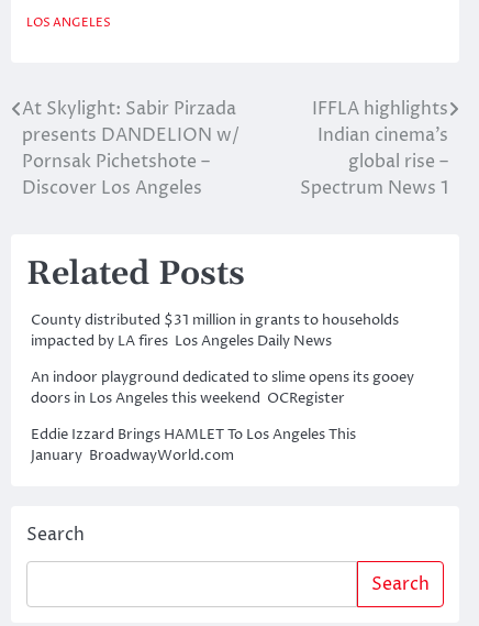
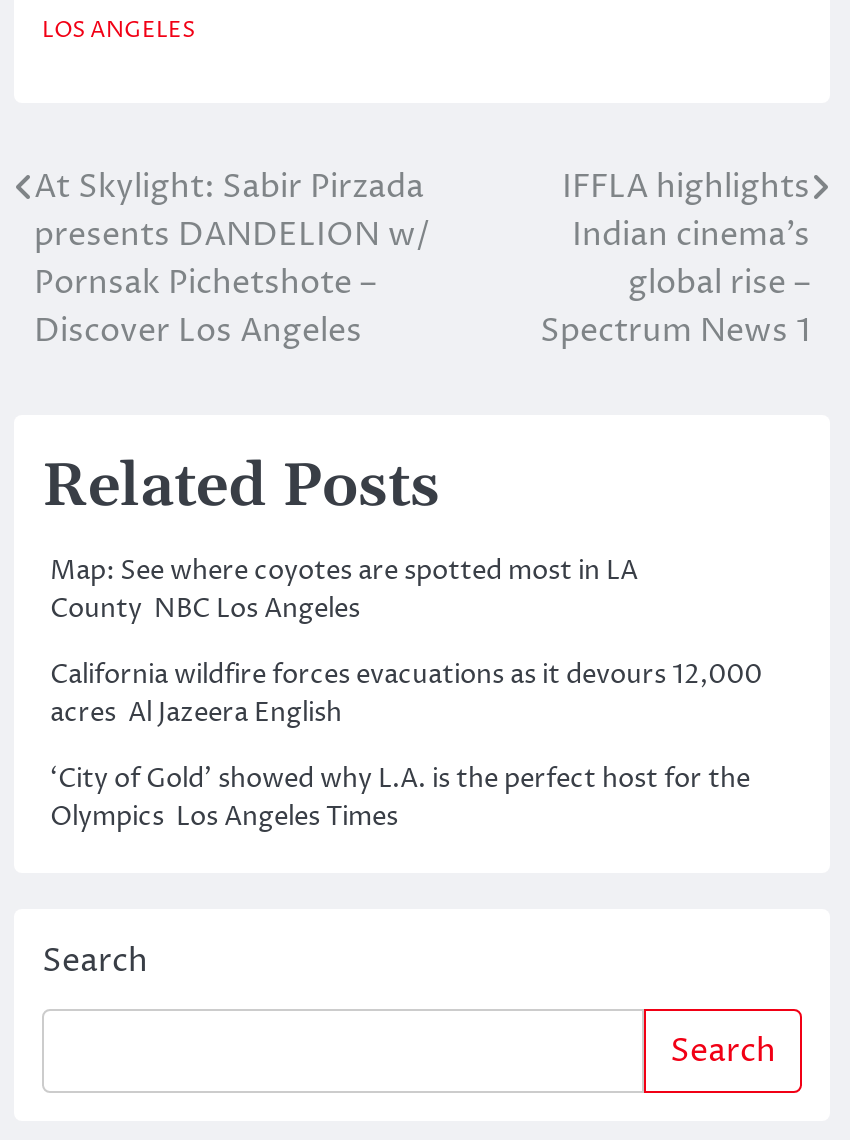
[31,311,399,351] County distributed $31 million in grants to households | impacted by LA fires Los Angeles Daily News -> [50,554,638,628] Map: See where coyotes are spotted most in LA | County NBC Los Angeles
[31,368,414,408] An indoor playground dedicated to slime opens its gooey | doors in Los Angeles this weekend OCRegister -> [50,658,762,732] California wildfire forces evacuations as it devours 12,000 | acres Al Jazeera English
[31,425,356,466] Eddie Izzard Brings HAMLET To Los Angeles This | January BroadwayWorld.com -> [50,762,750,836] ‘City of Gold’ showed why L.A. is the perfect host for the | Olympics Los Angeles Times

